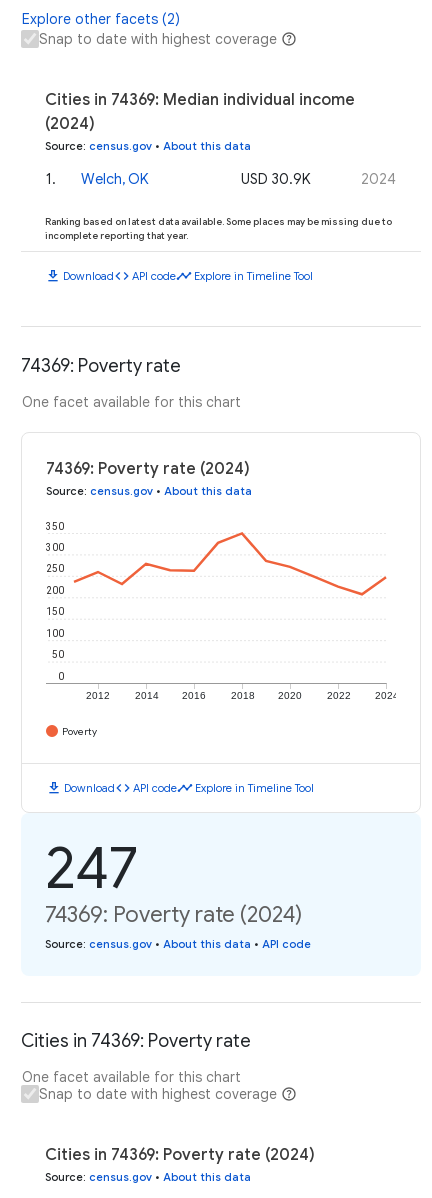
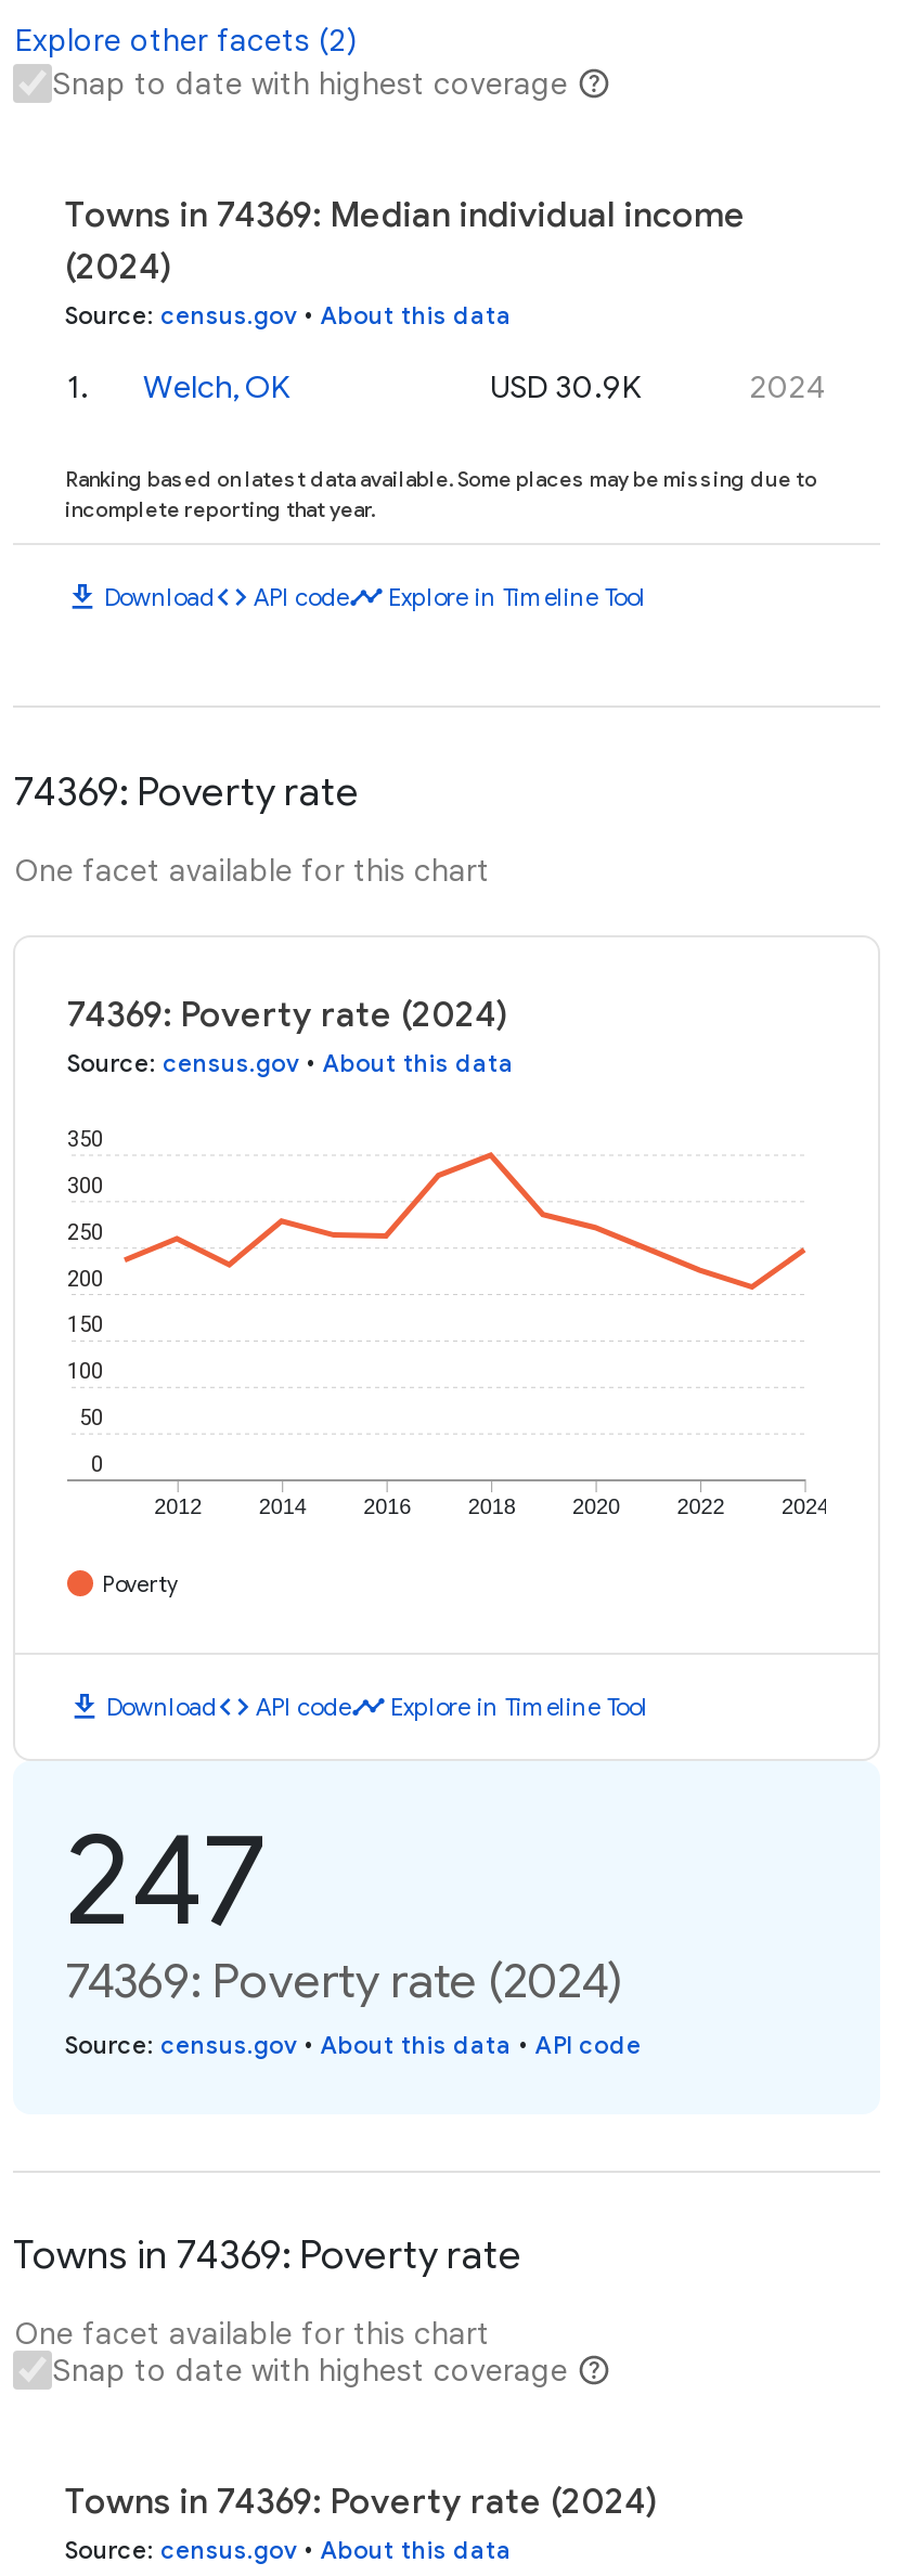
[45,90,355,110] Cities in 74369: Median individual income -> [65,194,746,237] Towns in 74369: Median individual income
[21,1030,251,1052] Cities in 74369: Poverty rate -> [13,2232,522,2280] Towns in 74369: Poverty rate
[45,1145,315,1165] Cities in 74369: Poverty rate (2024) -> [65,2481,659,2525] Towns in 74369: Poverty rate (2024)

